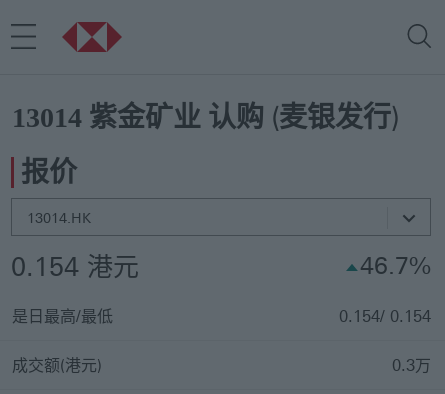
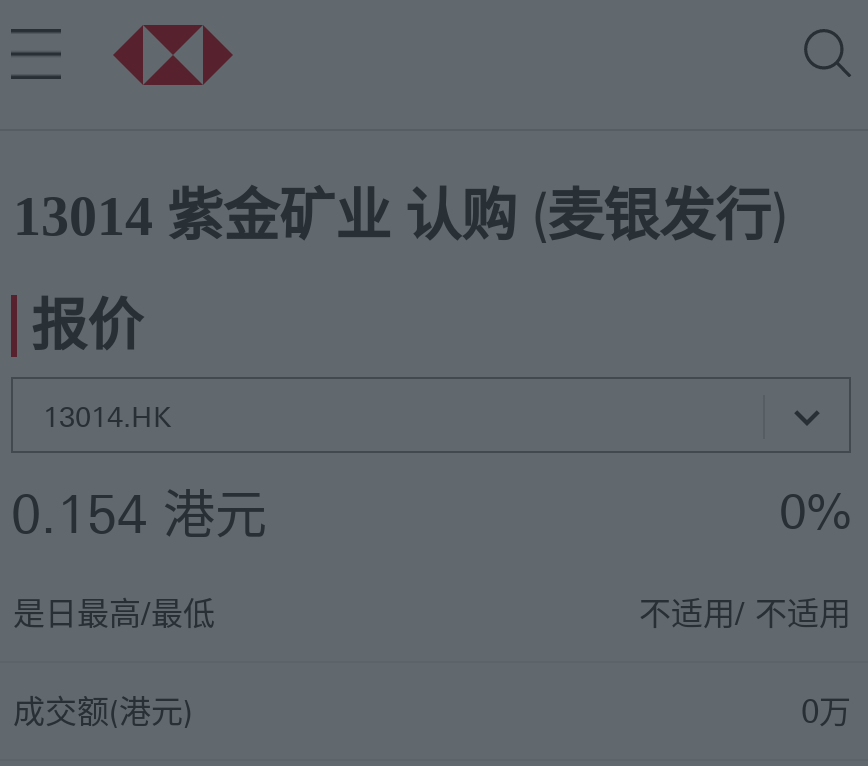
[360,252,431,279] 46.7% -> [779,485,851,539] 0%
[339,306,431,326] 0.154/ 0.154 -> [639,593,851,633] 不适用/ 不适用
[392,355,431,375] 0.3万 -> [801,691,851,731] 0万

